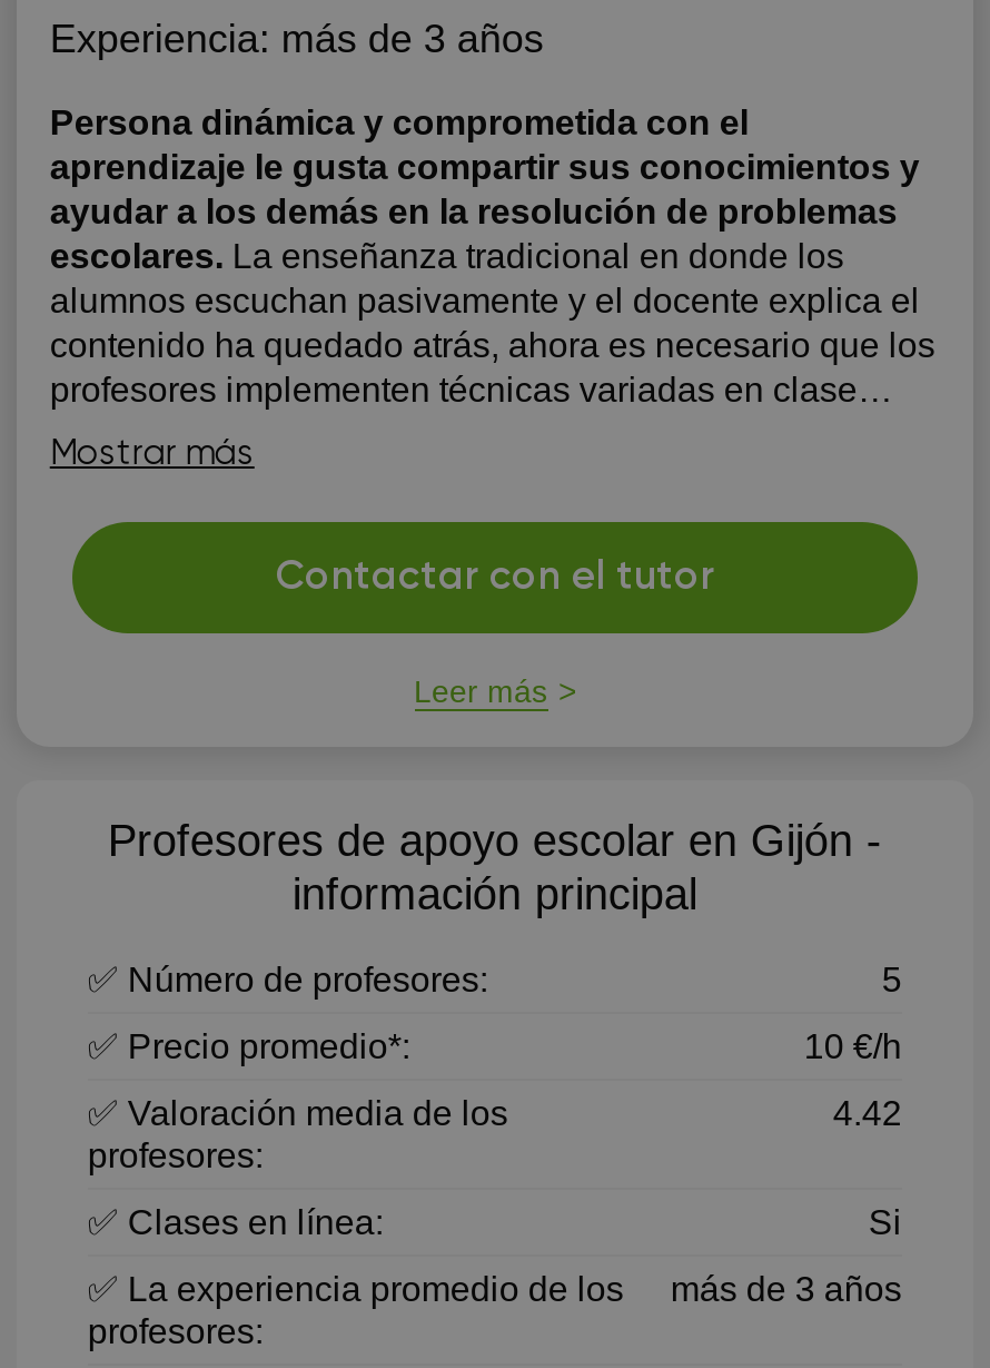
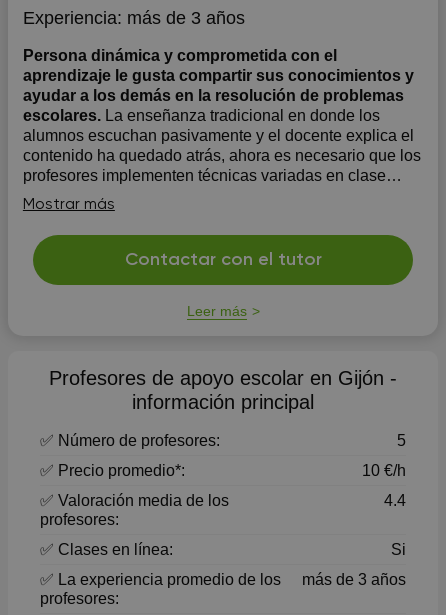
[833,1094,902,1132] 4.42 -> [384,492,406,509] 4.4

